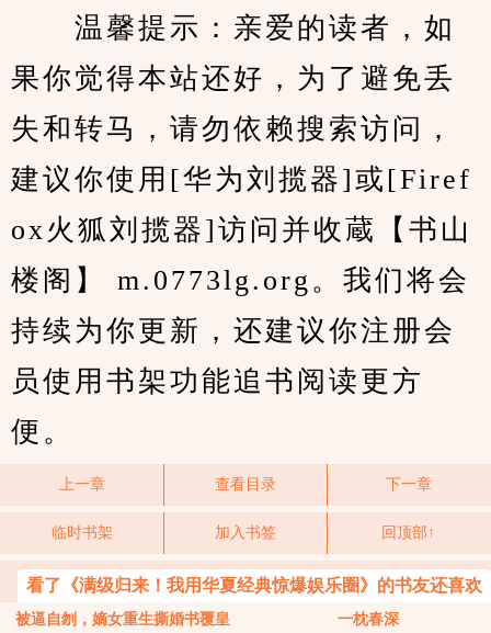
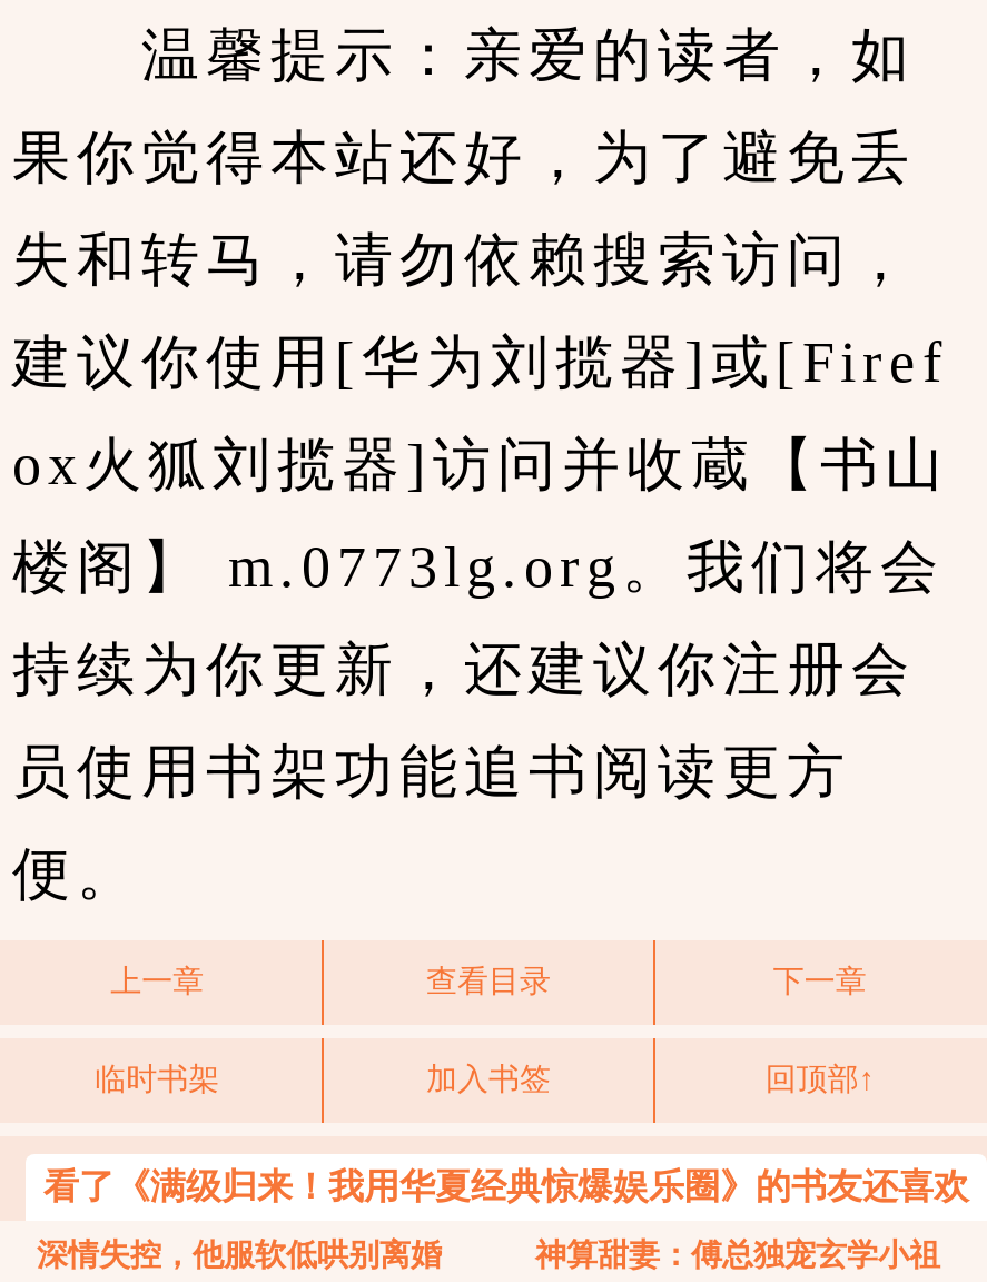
[15,611,230,628] 被逼自刎，嫡女重生撕婚书覆皇 -> [37,1239,442,1272] 深情失控，他服软低哄别离婚
[338,611,399,628] 一枕春深 -> [535,1239,940,1272] 神算甜妻：傅总独宠玄学小祖

